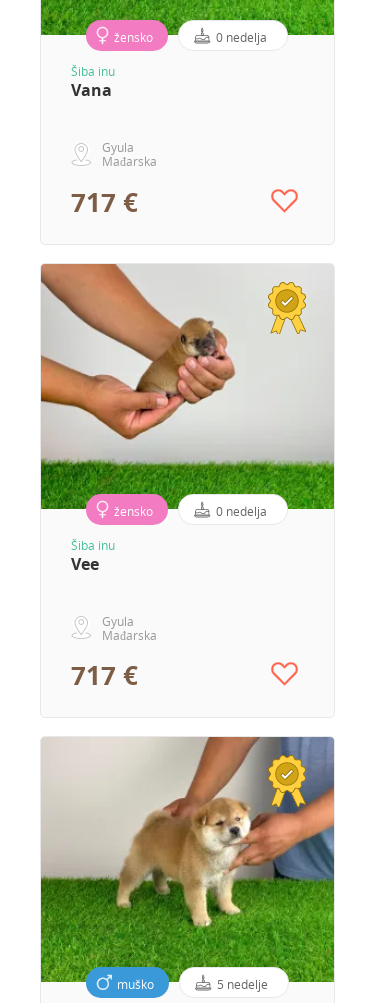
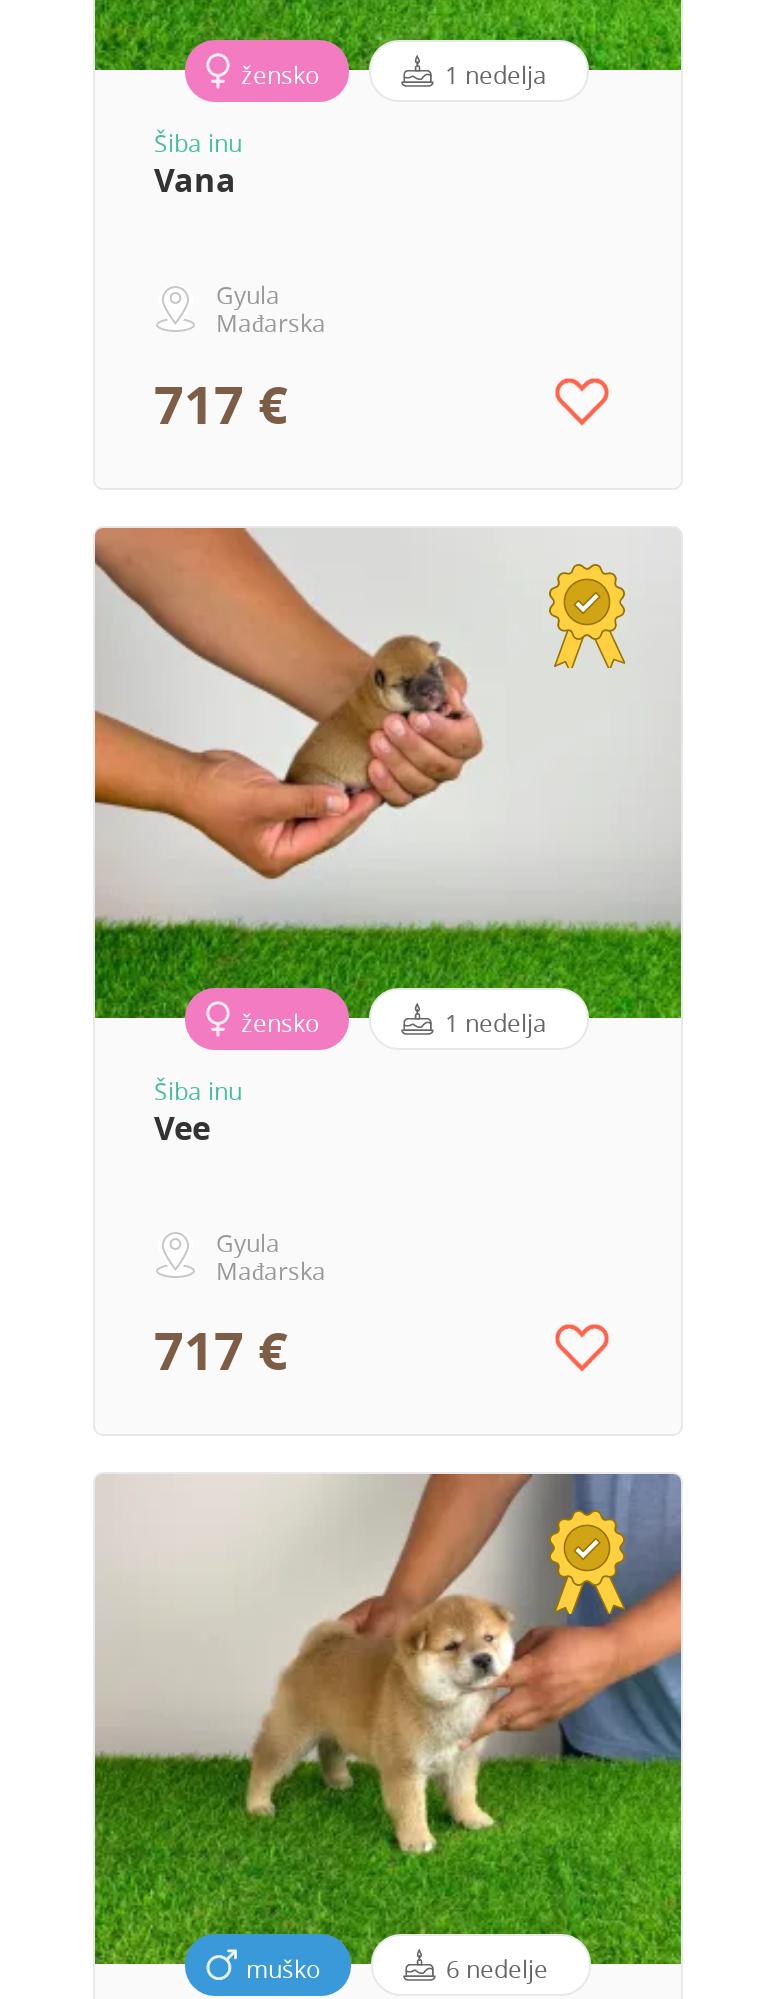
[216,29,267,45] 0 nedelja -> [445,58,547,90] 1 nedelja
[216,503,267,519] 0 nedelja -> [445,1005,547,1037] 1 nedelja
[216,976,267,992] 5 nedelje -> [446,1952,548,1984] 6 nedelje

